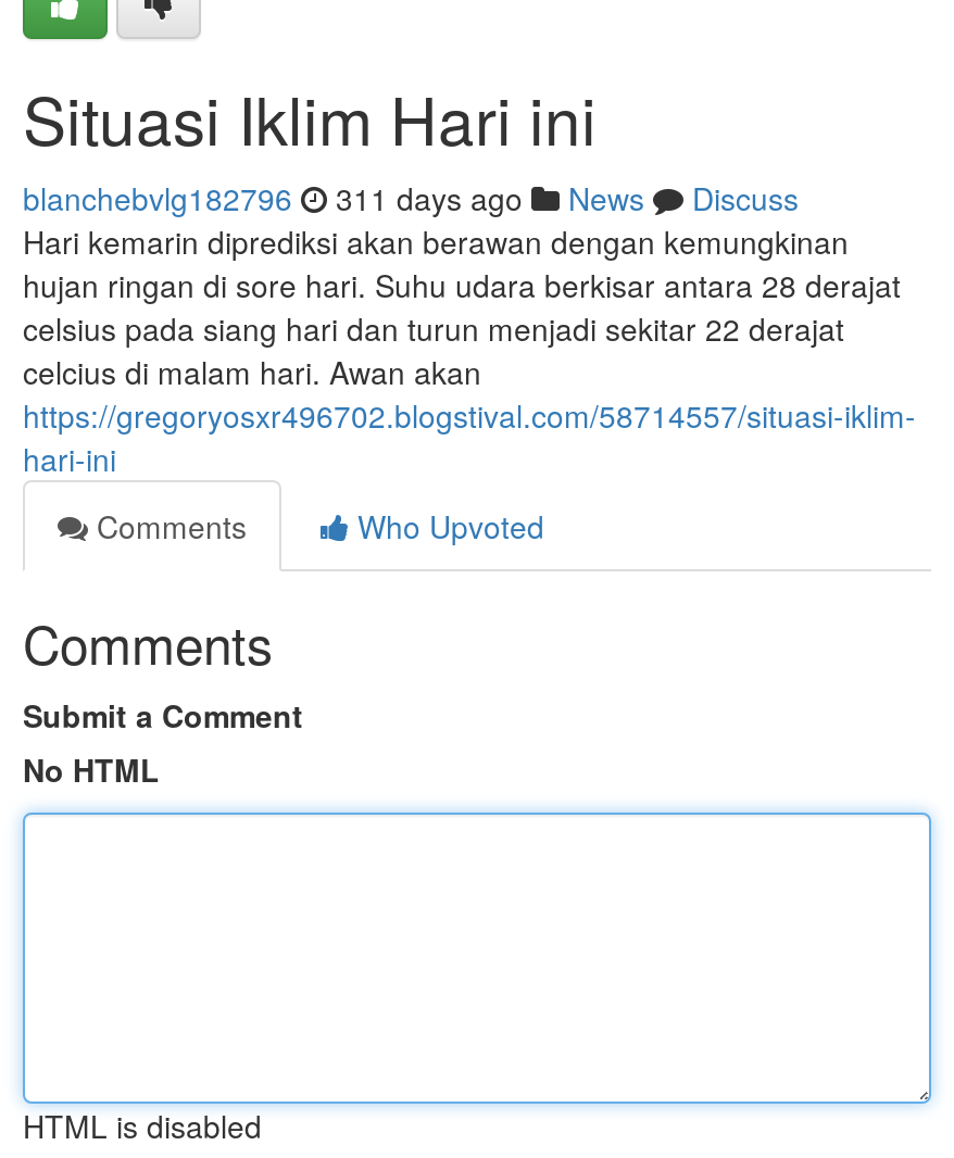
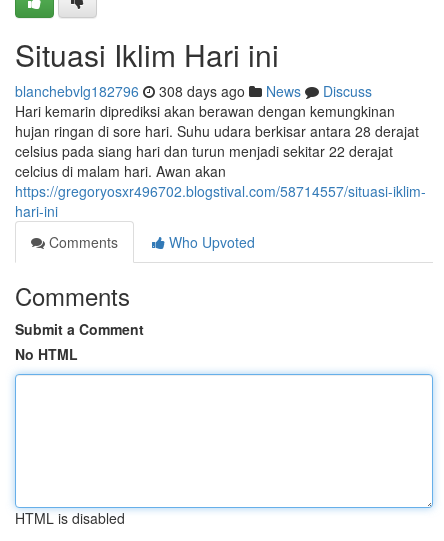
[23,176,799,219] blanchebvlg182796 311 days ago News Discuss -> [15,81,372,101] blanchebvlg182796 308 days ago News Discuss

